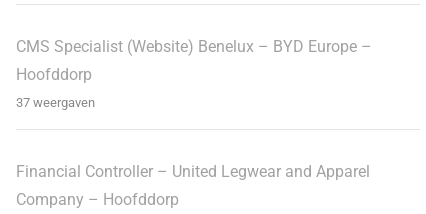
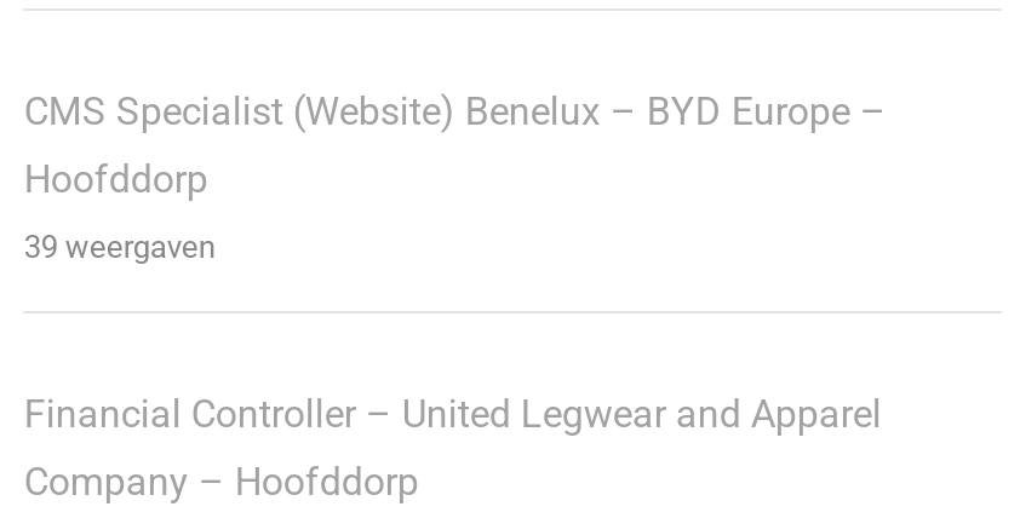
[16,95,95,110] 37 weergaven -> [24,229,215,266] 39 weergaven

